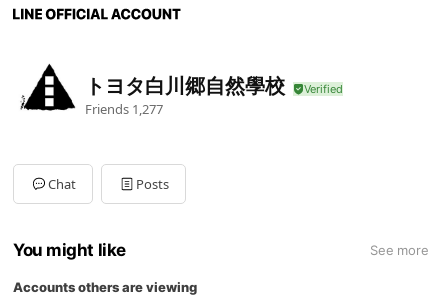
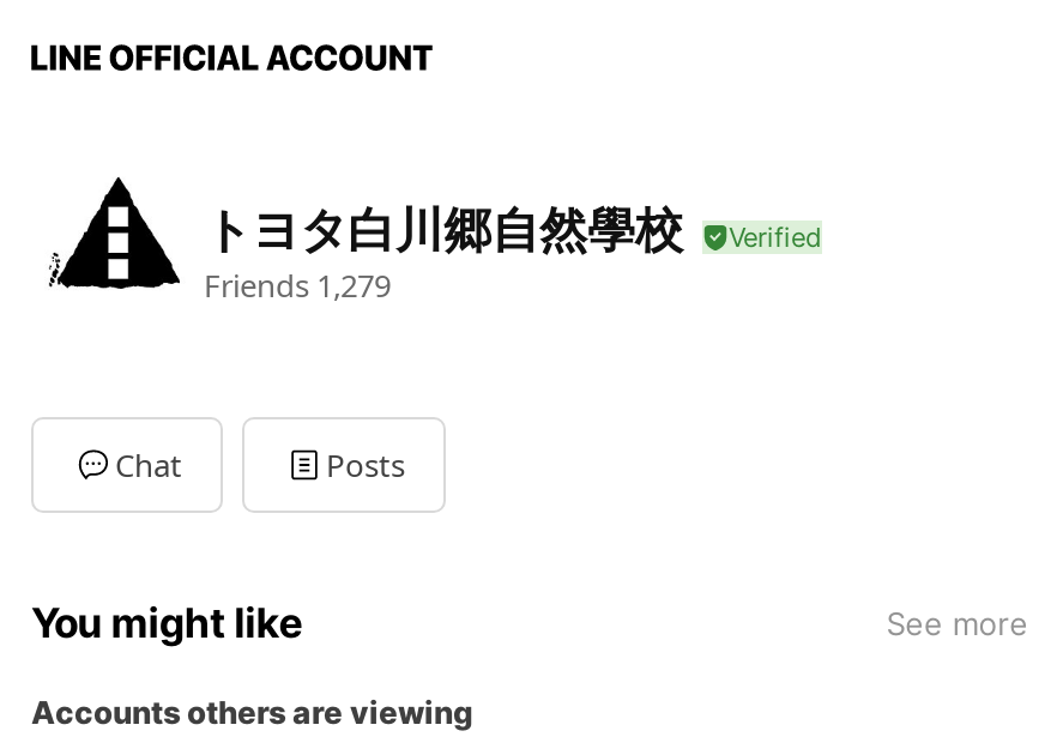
[85,99,163,117] Friends 1,277 -> [204,262,391,306] Friends 1,279

